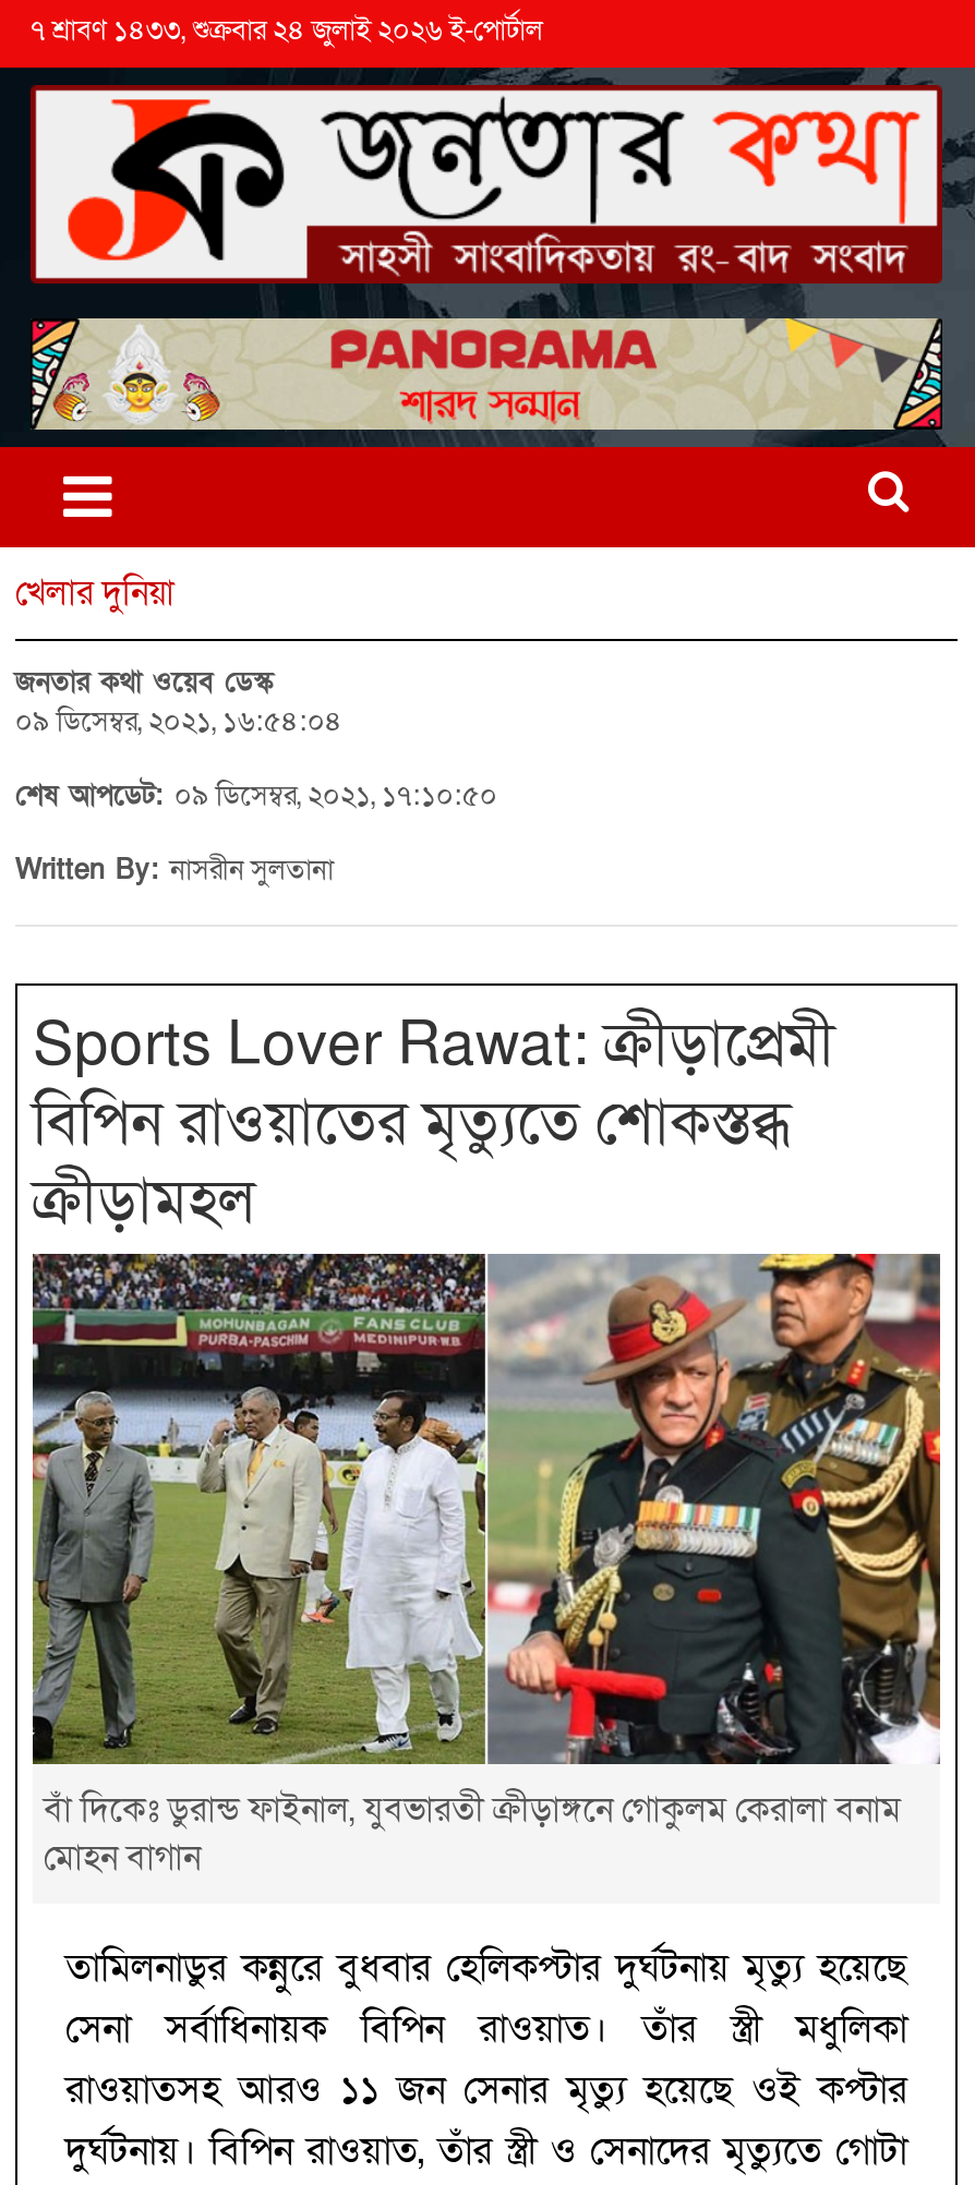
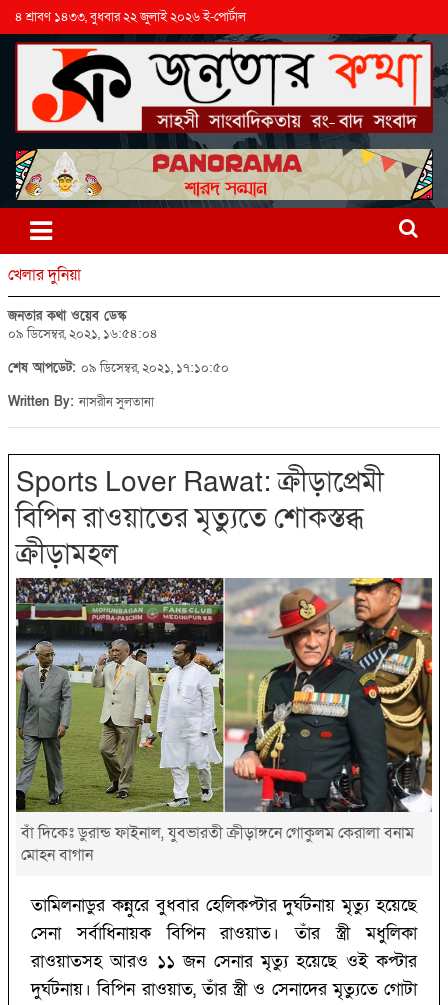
[31,11,543,50] ৭ শ্রাবণ ১৪৩৩, শুক্রবার ২৪ জুলাই ২০২৬ ই-পোর্টাল -> [15,8,246,26] ৪ শ্রাবণ ১৪৩৩, বুধবার ২২ জুলাই ২০২৬ ই-পোর্টাল

